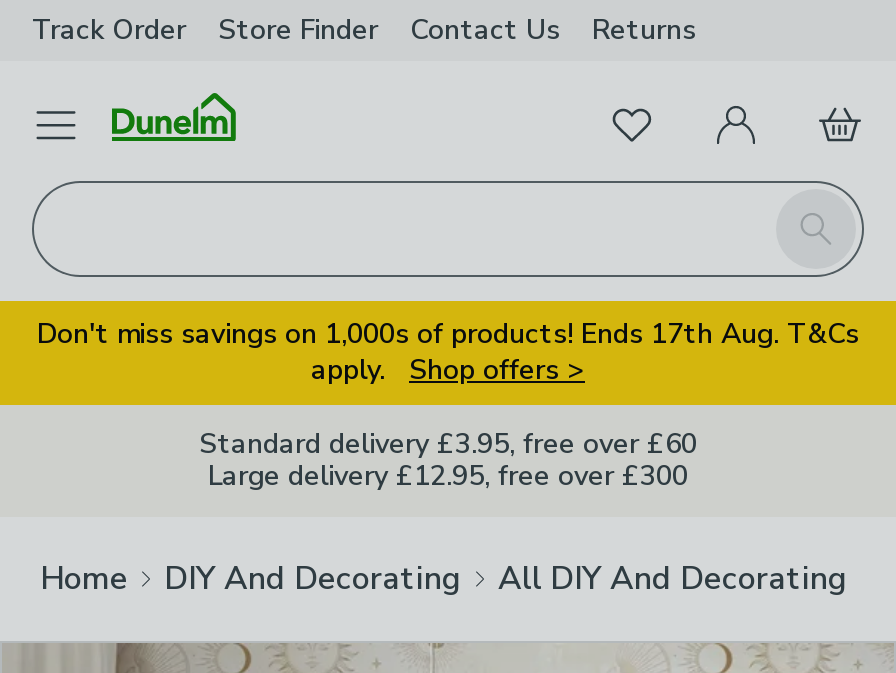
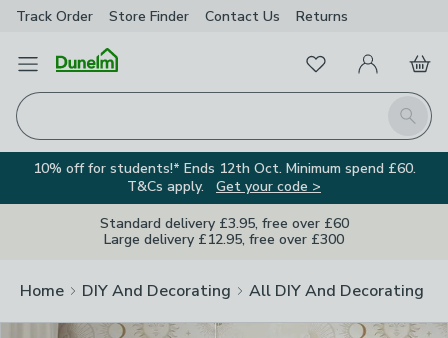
[37,315,859,389] Don't miss savings on 1,000s of products! Ends 17th Aug. T&Cs | apply. Shop offers > -> [32,159,415,196] 10% off for students!* Ends 12th Oct. Minimum spend £60. | T&Cs apply. Get your code >

